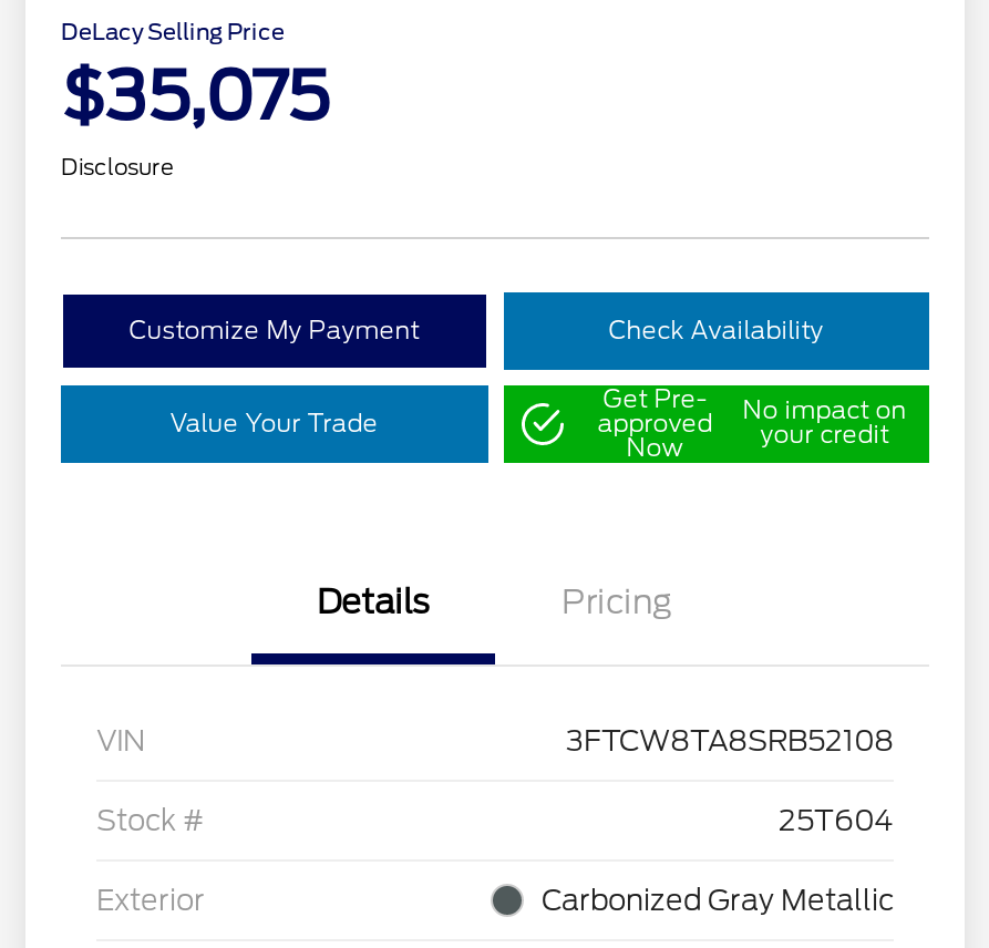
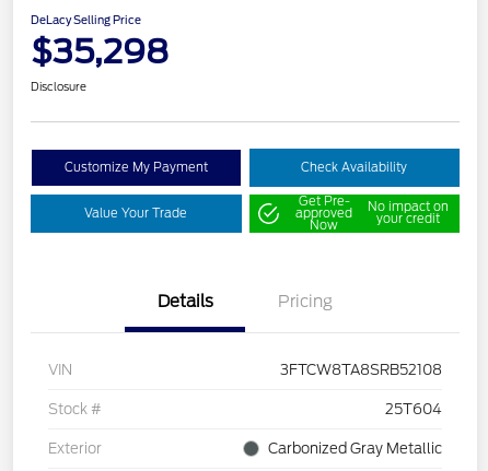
[61,55,329,135] $35,075 -> [31,31,169,71] $35,298

